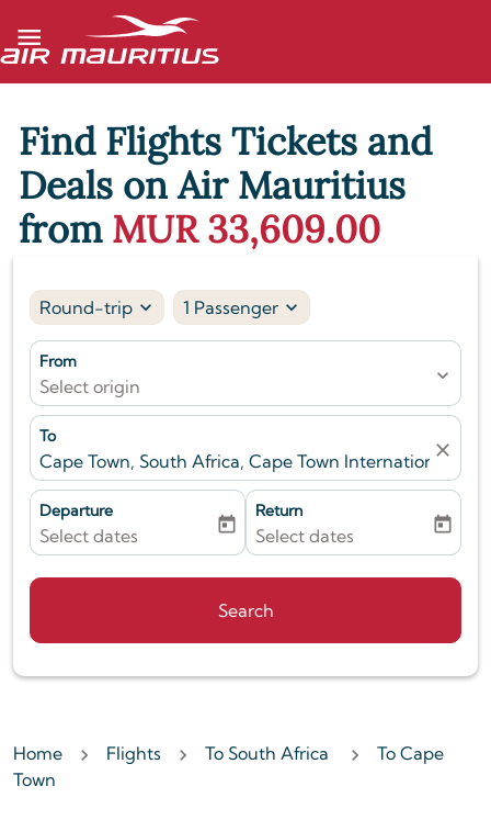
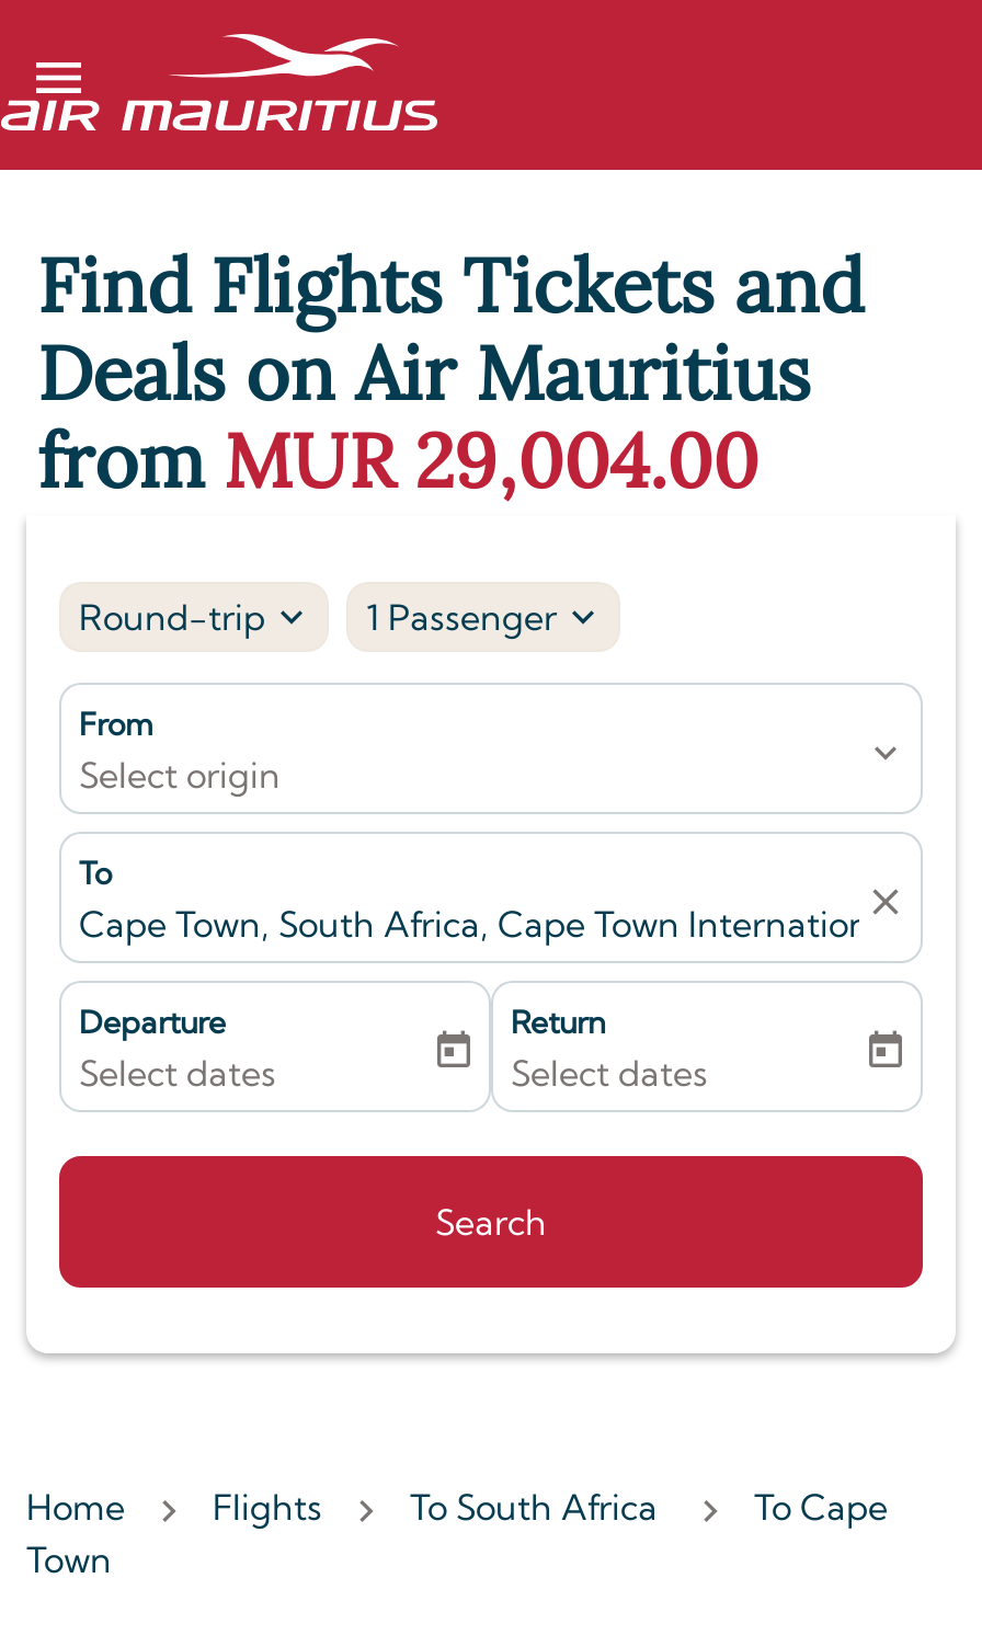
[19,205,380,252] from MUR 33,609.00 -> [37,413,758,507] from MUR 29,004.00

